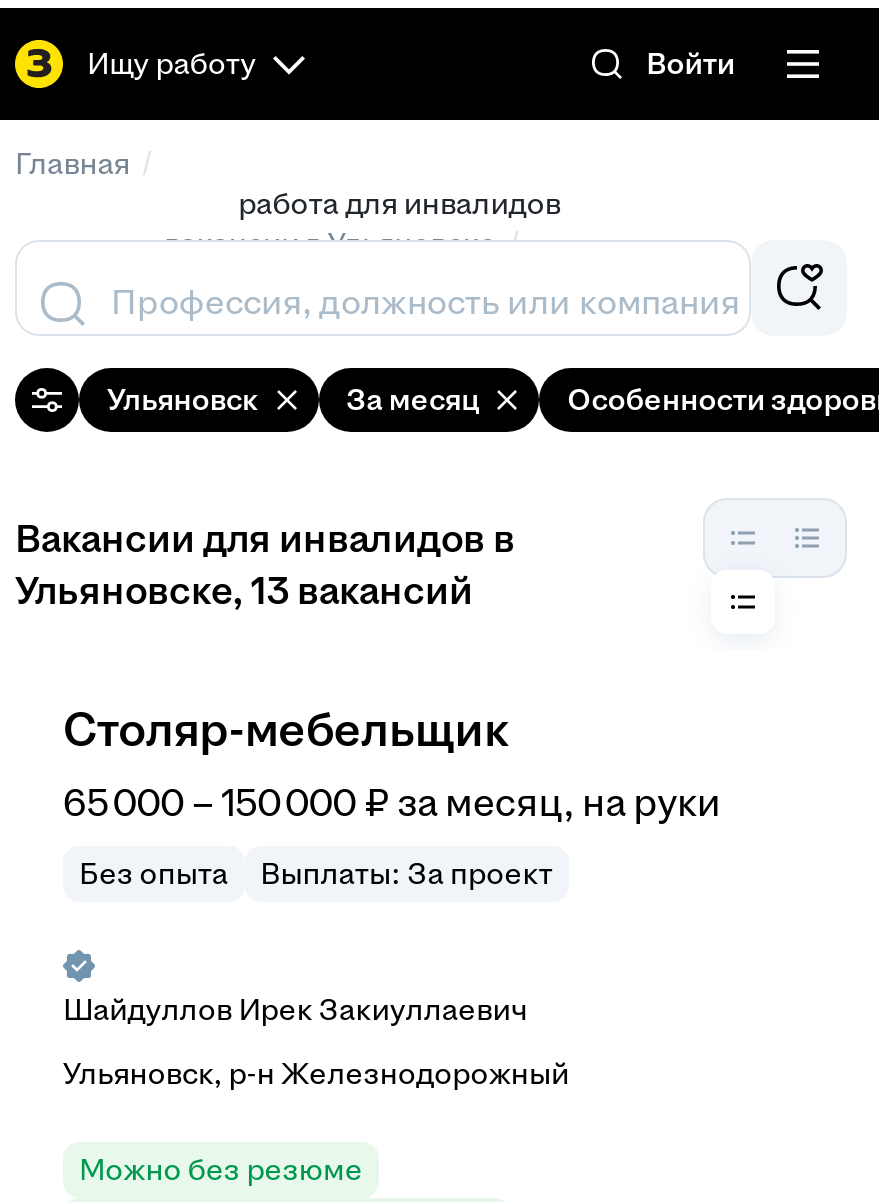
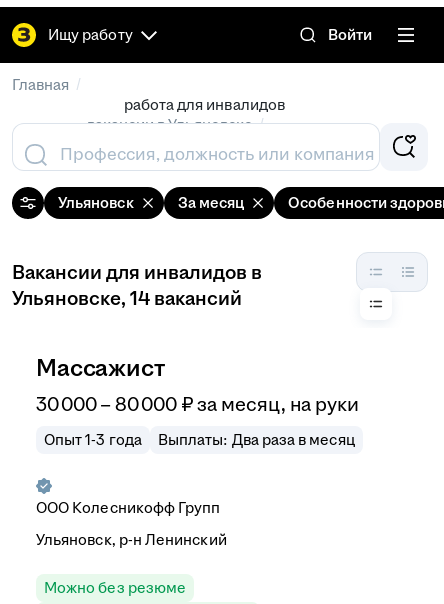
[15,570,473,612] Ульяновске, 13 вакансий -> [12,288,242,309] Ульяновске, 14 вакансий
[63,704,510,756] Столяр-мебельщик -> [36,355,164,381] Массажист
[63,782,721,824] 65 000 – 150 000 ₽ за месяц, на руки -> [36,394,359,415] 30 000 – 80 000 ₽ за месяц, на руки
[79,856,553,890] Без опыта | Выплаты: За проект -> [44,431,355,448] Опыт 1-3 года | Выплаты: Два раза в месяц
[63,992,527,1026] Шайдуллов Ирек Закиуллаевич -> [36,499,220,516] ООО Колесникофф Групп
[63,1056,569,1090] Ульяновск, р-н Железнодорожный -> [36,531,227,548] Ульяновск, р-н Ленинский

